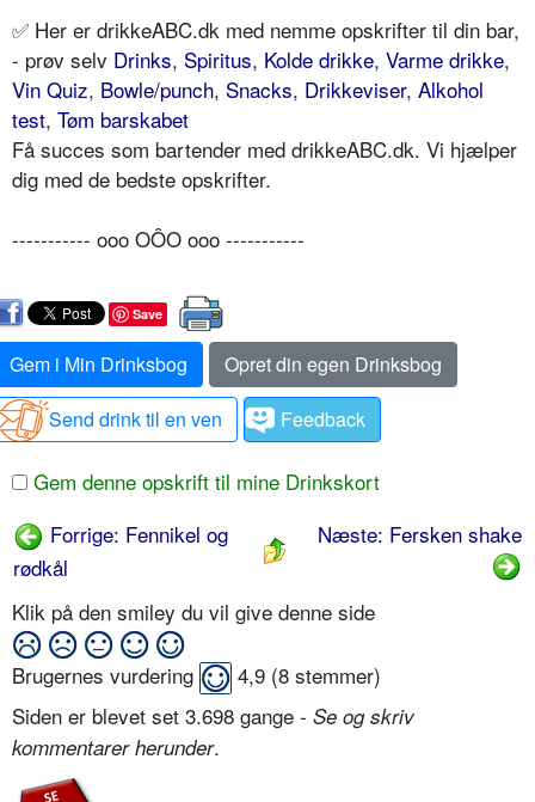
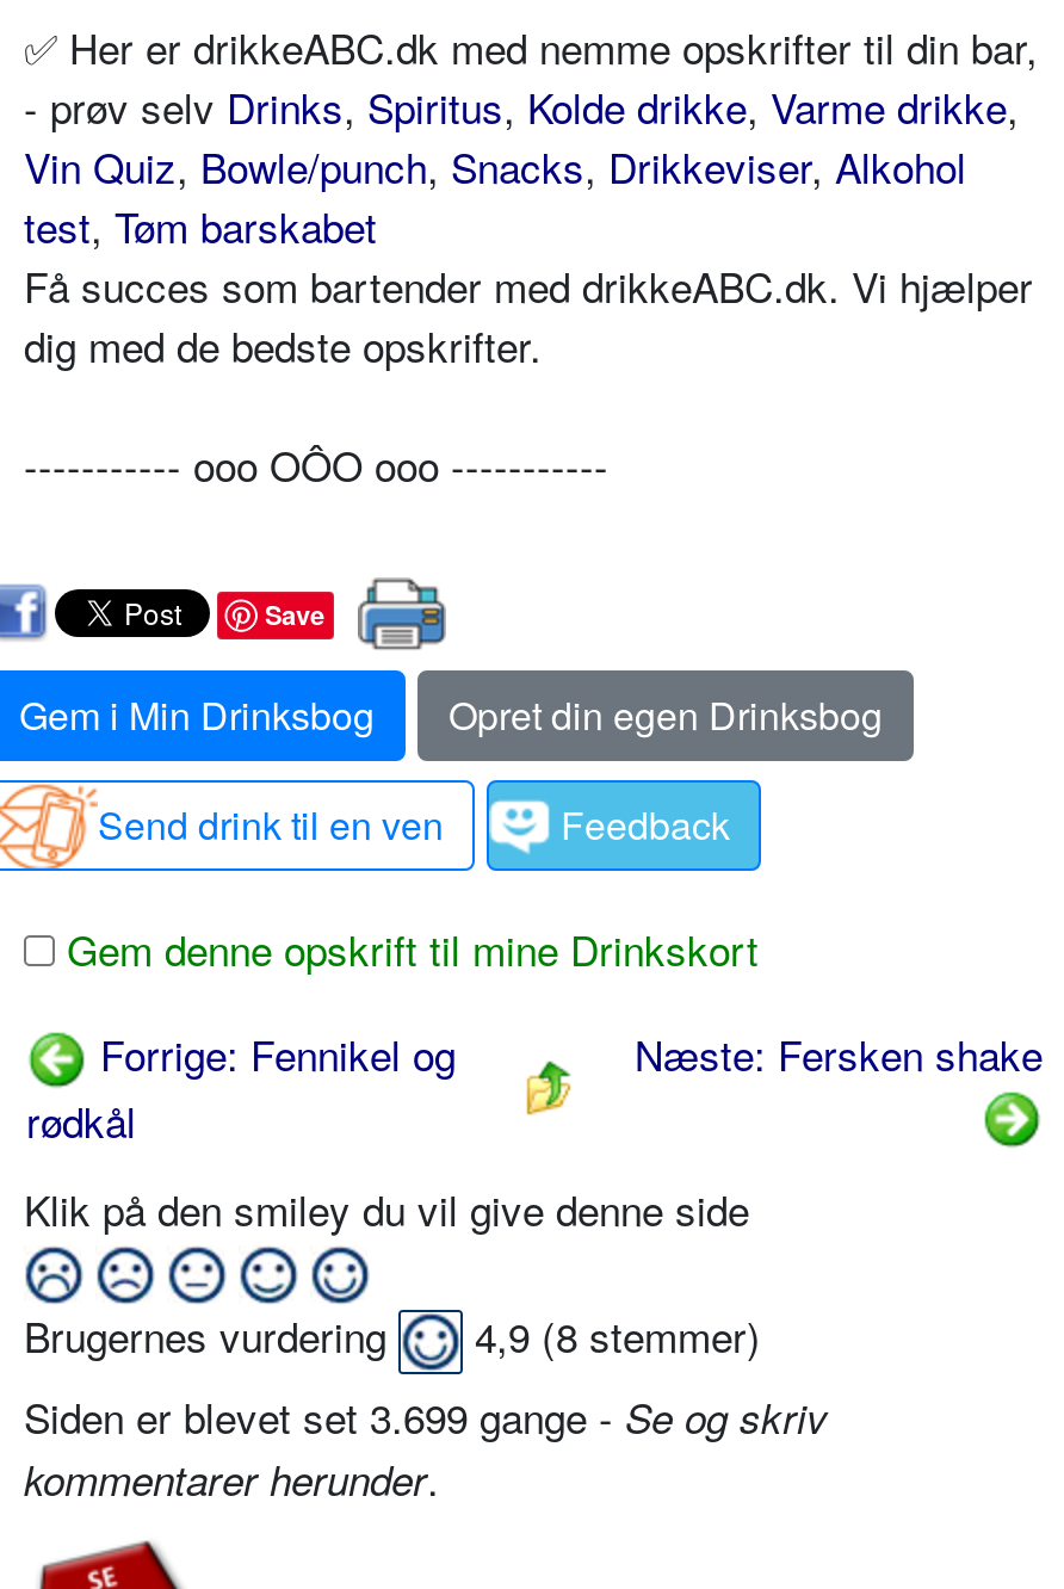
[12,700,414,730] Siden er blevet set 3.698 gange - Se og skriv -> [24,1385,828,1445] Siden er blevet set 3.699 gange - Se og skriv

